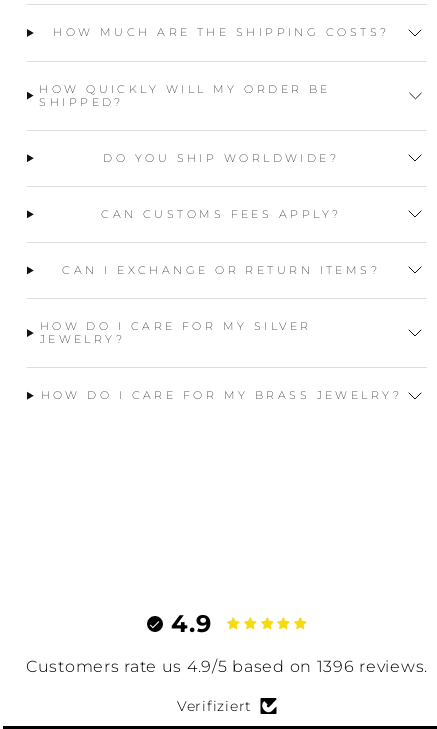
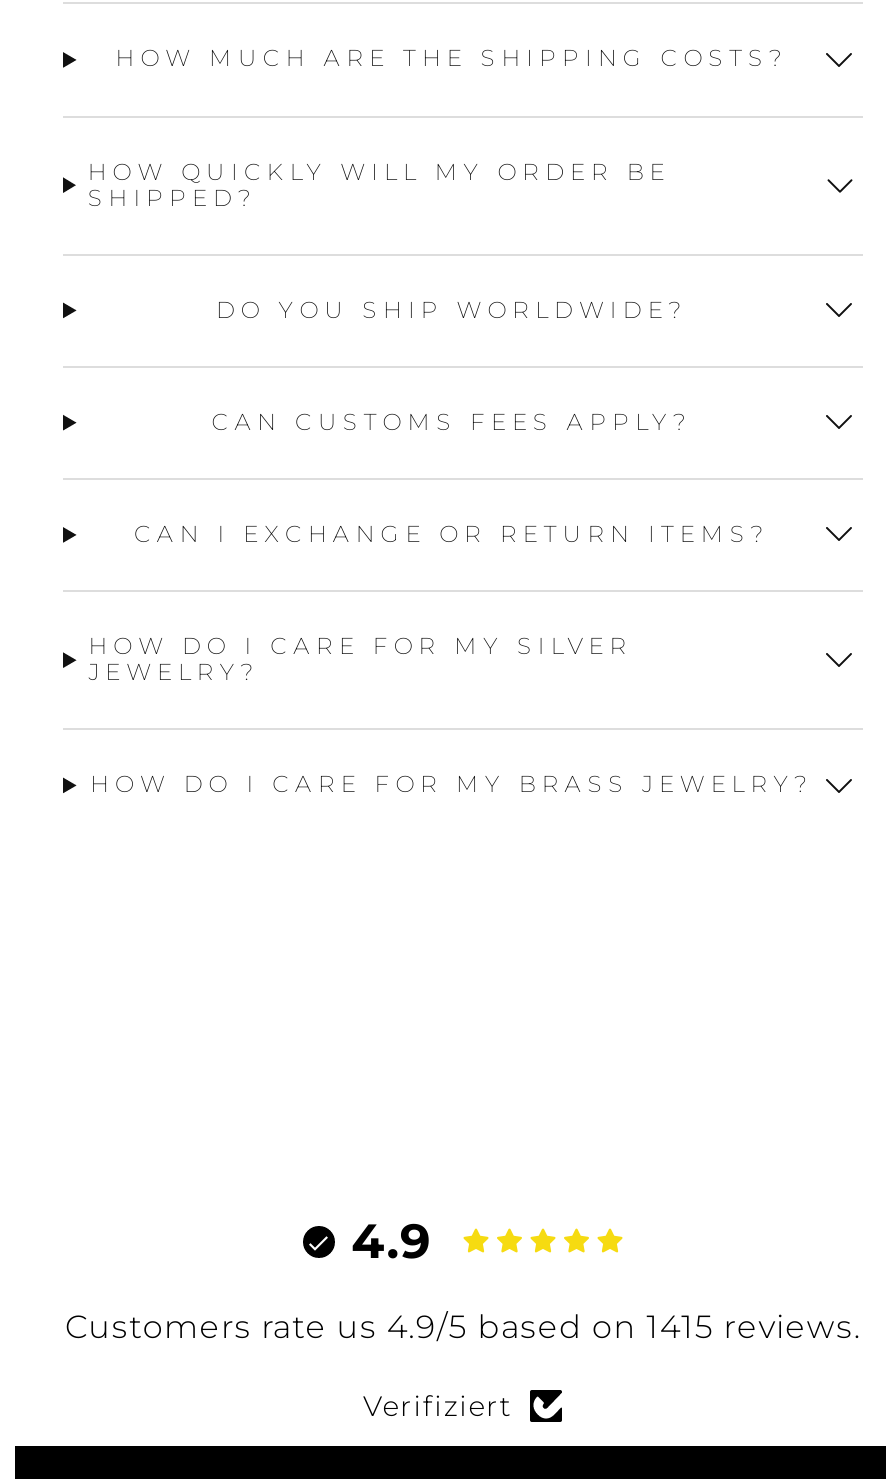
[26,657,428,676] Customers rate us 4.9/5 based on 1396 reviews. -> [65,1308,861,1346] Customers rate us 4.9/5 based on 1415 reviews.

